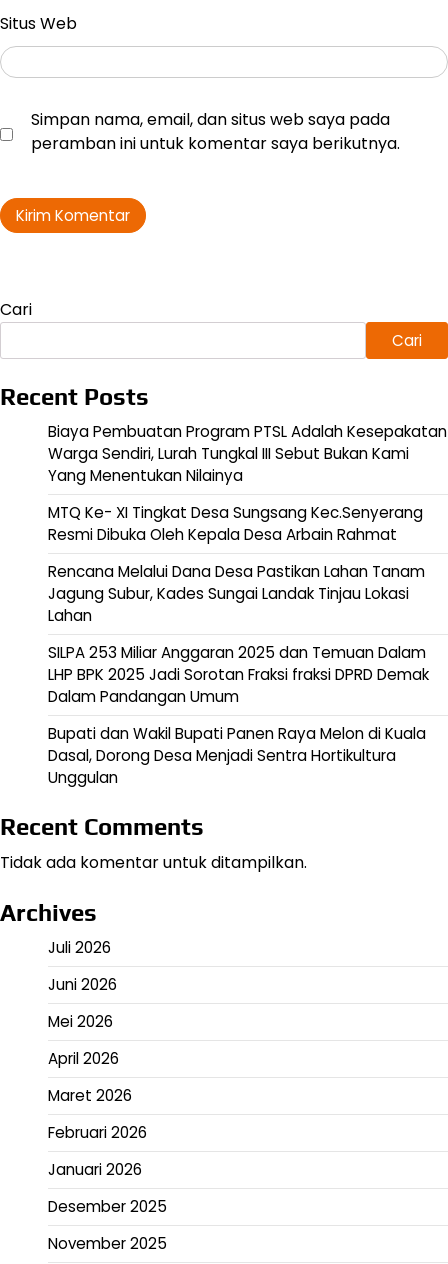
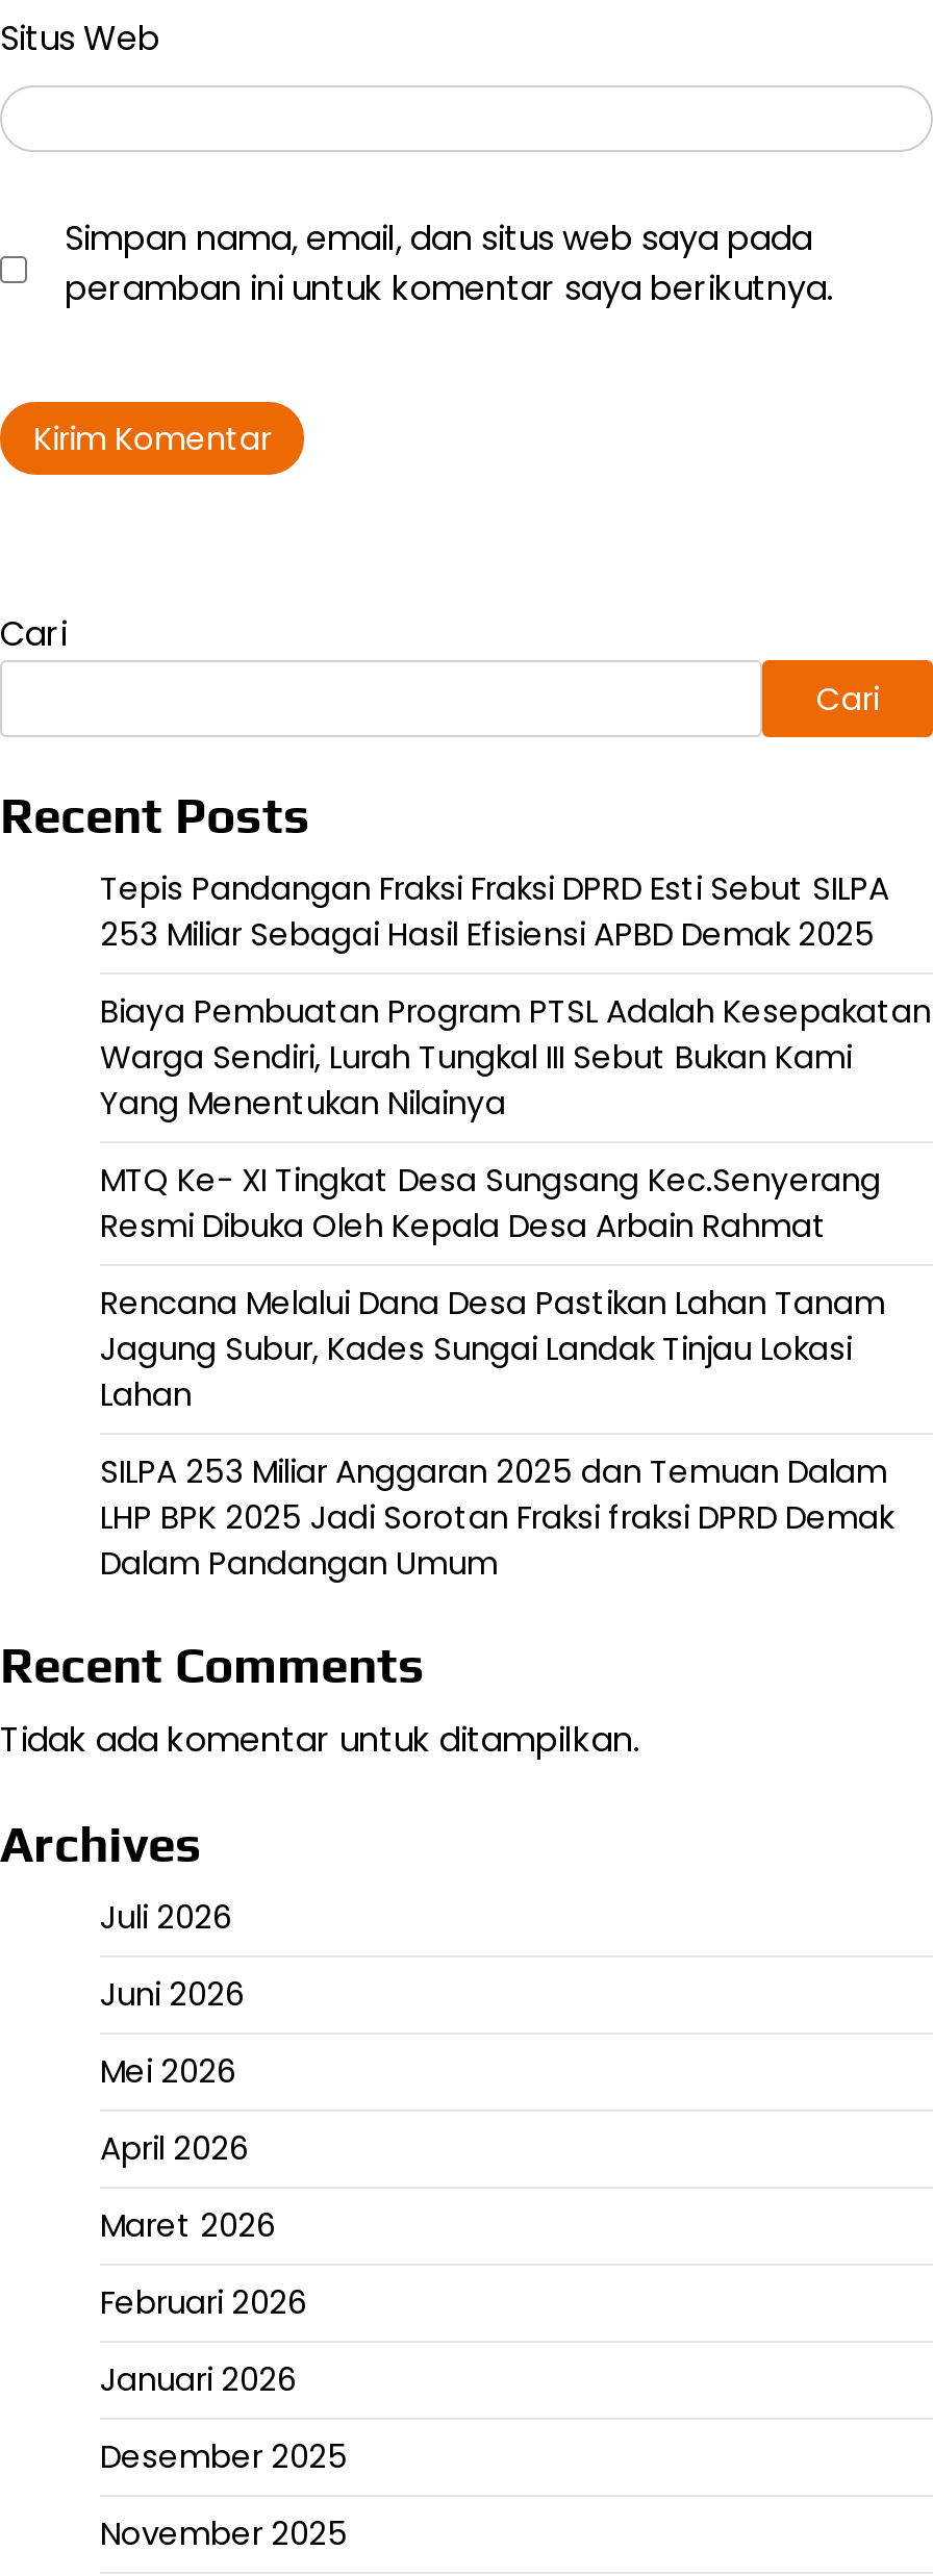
none -> [100,866,889,956] Tepis Pandangan Fraksi Fraksi DPRD Esti Sebut SILPA | 253 Miliar Sebagai Hasil Efisiensi APBD Demak 2025
moved [48,421,447,707] -> [100,989,931,1585]: Biaya Pembuatan Program PTSL Adalah Kesepakatan | Warga Sendiri, Lurah Tungkal III Sebut Bukan Kami | Yang Menentukan Nilainya | ... | LHP BPK 2025 Jadi Sorotan Fraksi fraksi DPRD Demak | Dalam Pandangan Umum
[48,723,426,788] Bupati dan Wakil Bupati Panen Raya Melon di Kuala | Dasal, Dorong Desa Menjadi Sentra Hortikultura | Unggulan -> none

